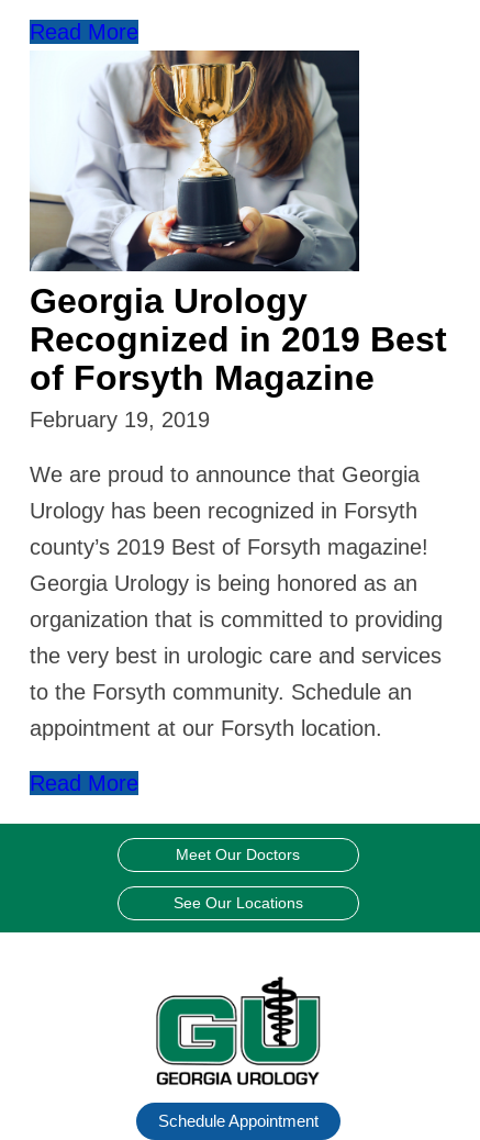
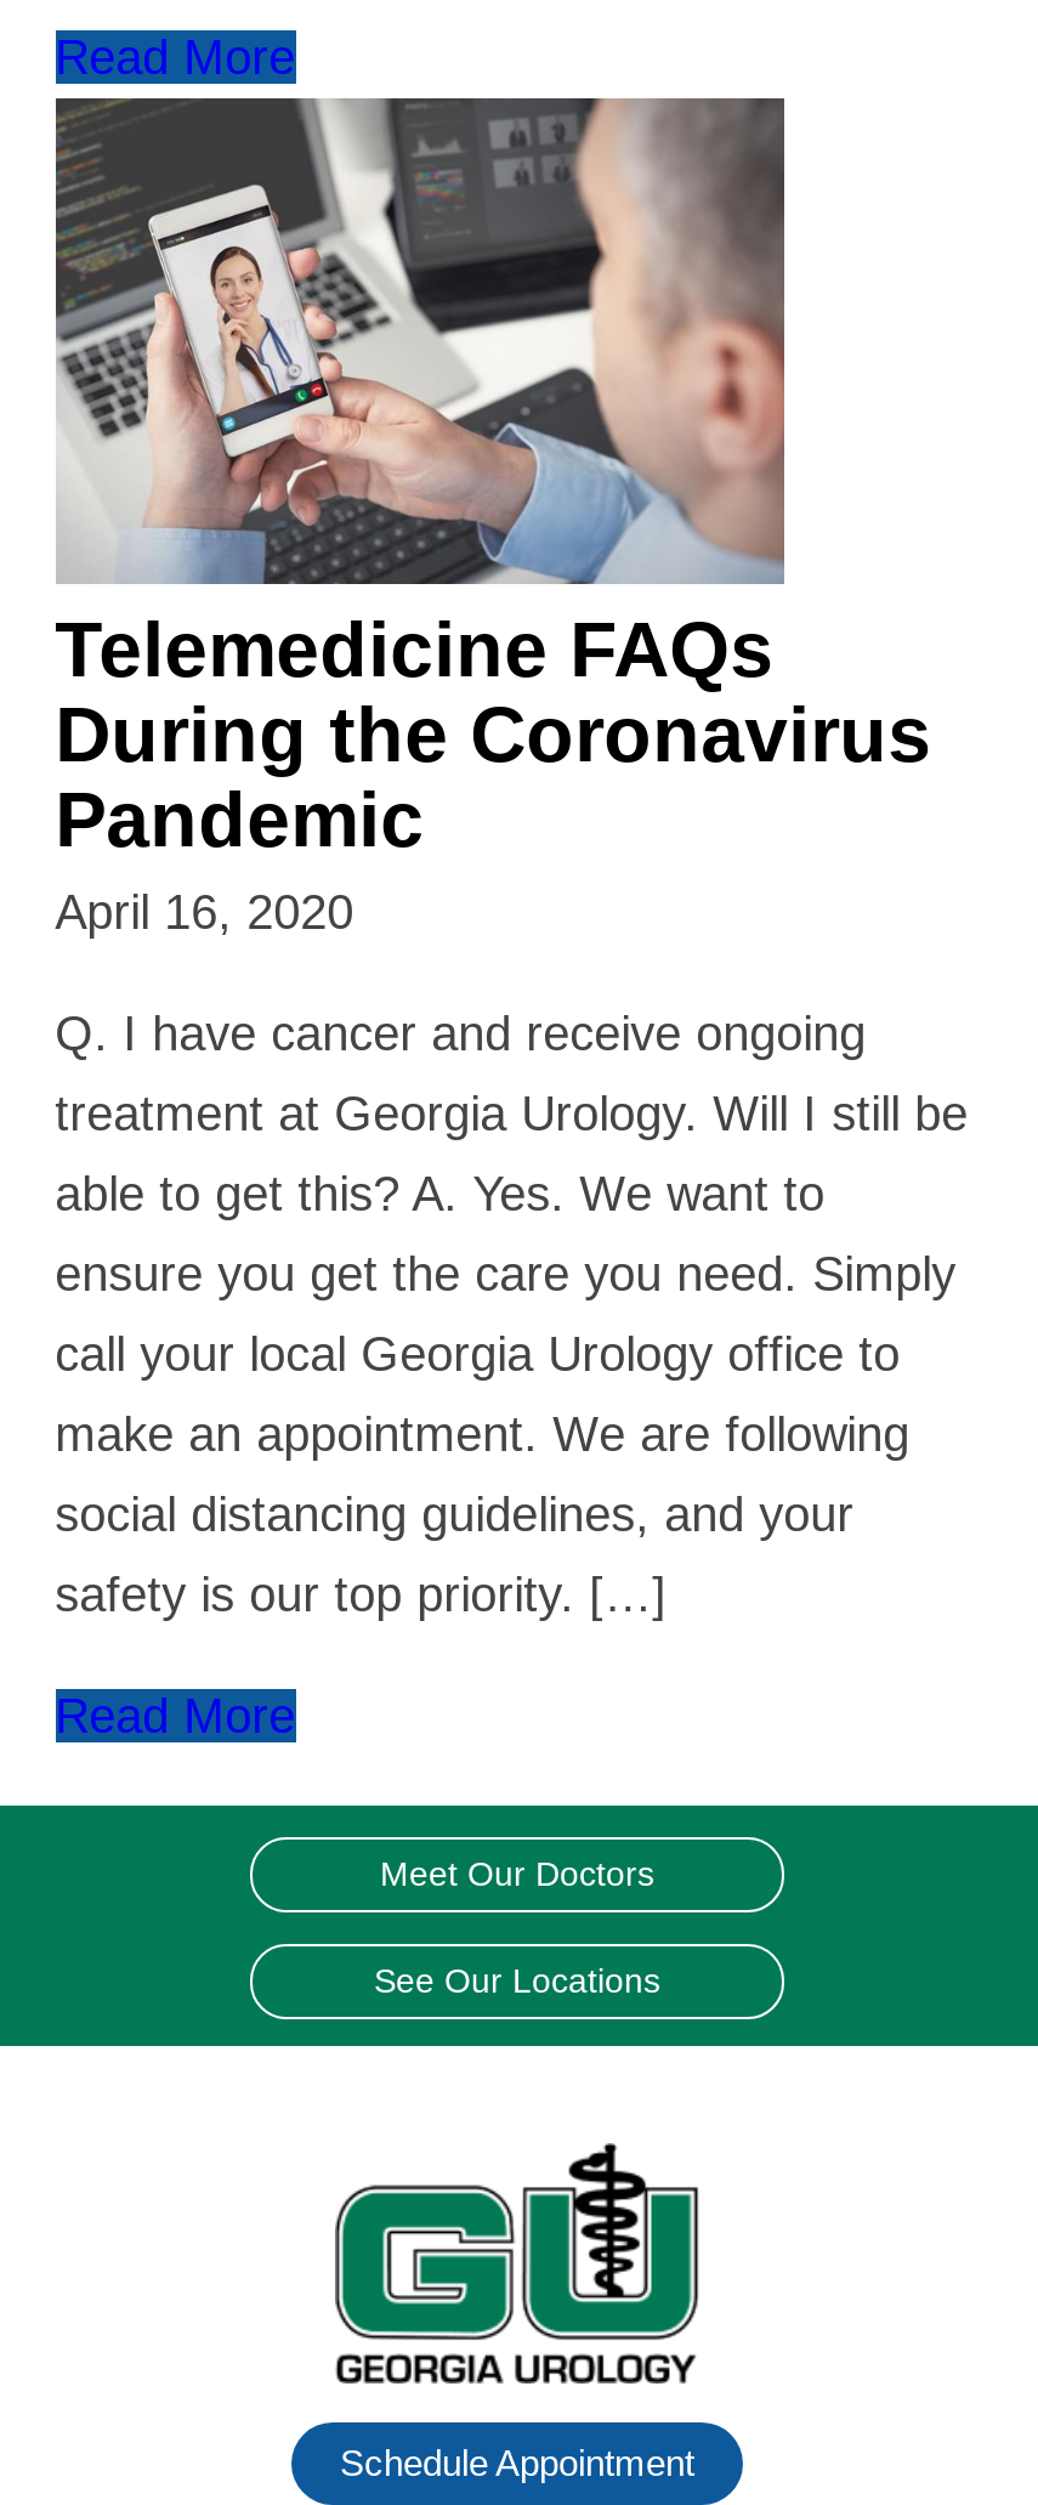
[29,49,447,432] [image] | Georgia Urology | Recognized in 2019 Best | of Forsyth Magazine | February 19, 2019 -> [53,95,931,939] [image] | Telemedicine FAQs | During the Coronavirus | Pandemic | April 16, 2020
[29,462,419,486] We are proud to announce that Georgia -> [55,1007,866,1060] Q. I have cancer and receive ongoing
[29,499,417,523] Urology has been recognized in Forsyth -> [55,1087,968,1140] treatment at Georgia Urology. Will I still be
[29,535,428,559] county’s 2019 Best of Forsyth magazine! -> [55,1167,825,1221] able to get this? A. Yes. We want to
[29,571,417,595] Georgia Urology is being honored as an -> [55,1247,956,1301] ensure you get the care you need. Simply
[29,607,442,631] organization that is committed to providing -> [55,1327,900,1381] call your local Georgia Urology office to
[29,643,441,668] the very best in urologic care and services -> [55,1408,910,1461] make an appointment. We are following
[29,680,411,704] to the Forsyth community. Schedule an -> [55,1488,854,1541] social distancing guidelines, and your
[29,716,382,740] appointment at our Forsyth location. -> [55,1568,667,1621] safety is our top priority. […]

